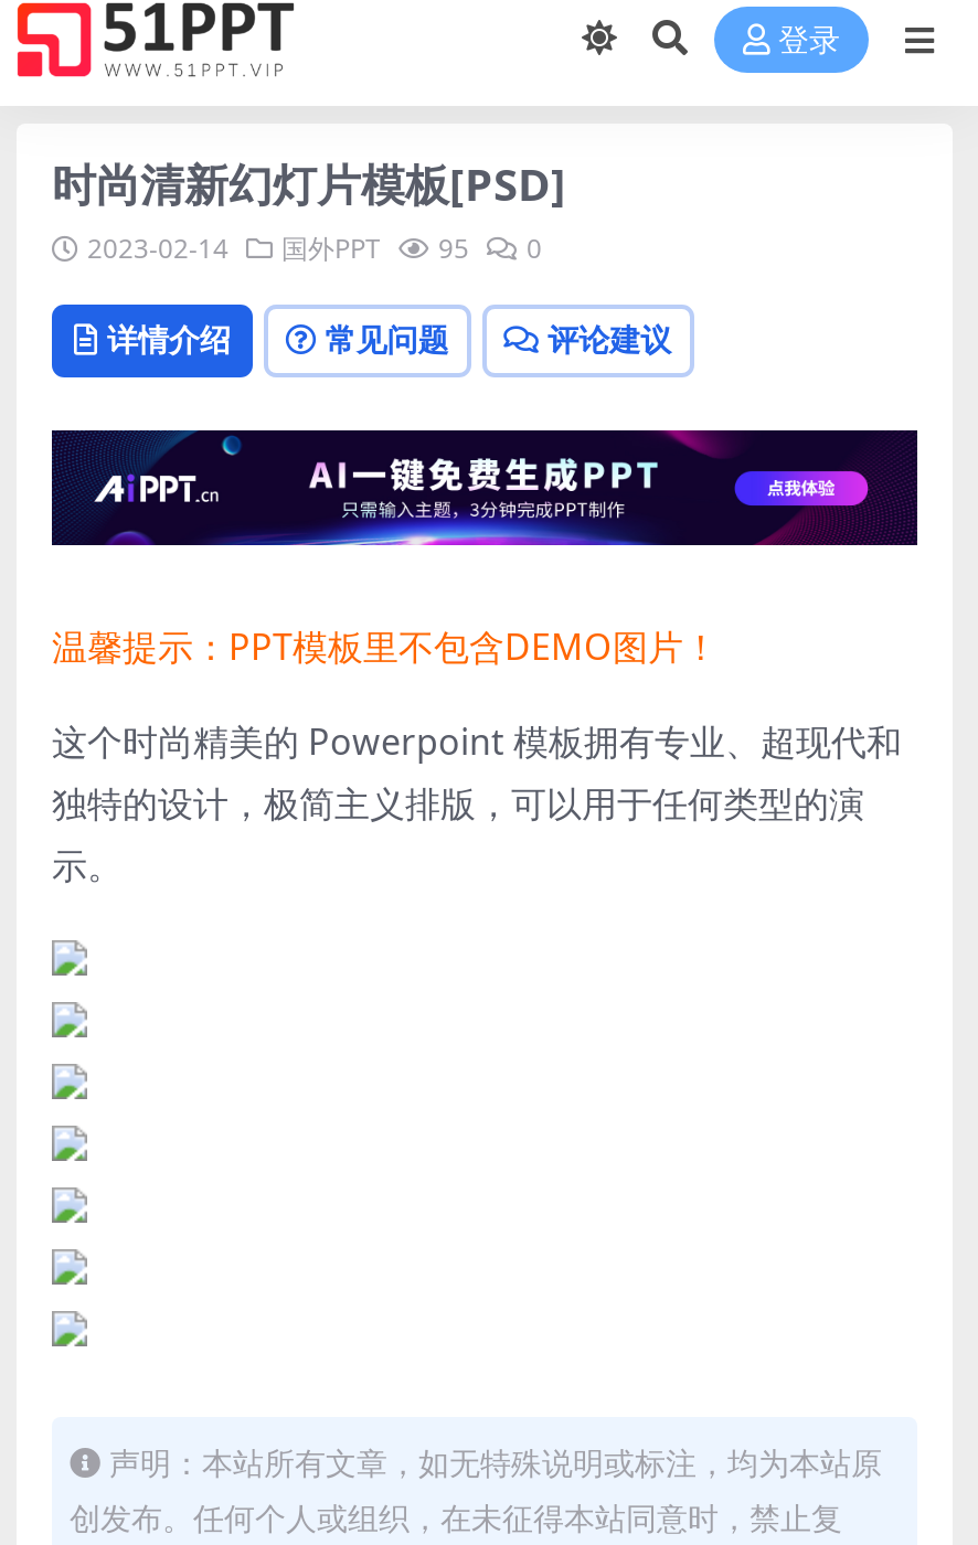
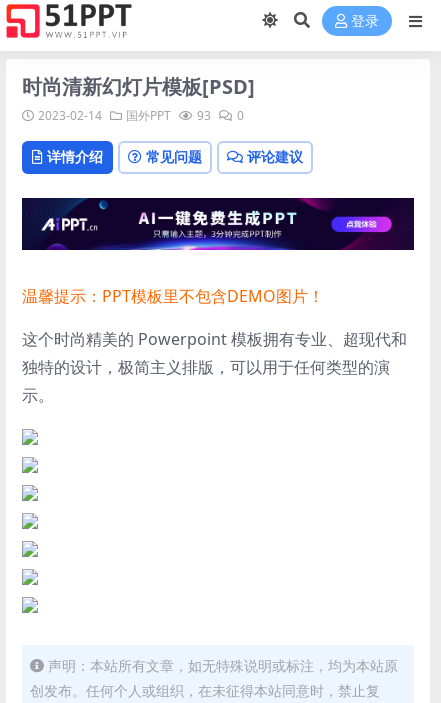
[87,230,542,267] 2023-02-14 国外PPT 95 0 -> [38,107,244,124] 2023-02-14 国外PPT 93 0

